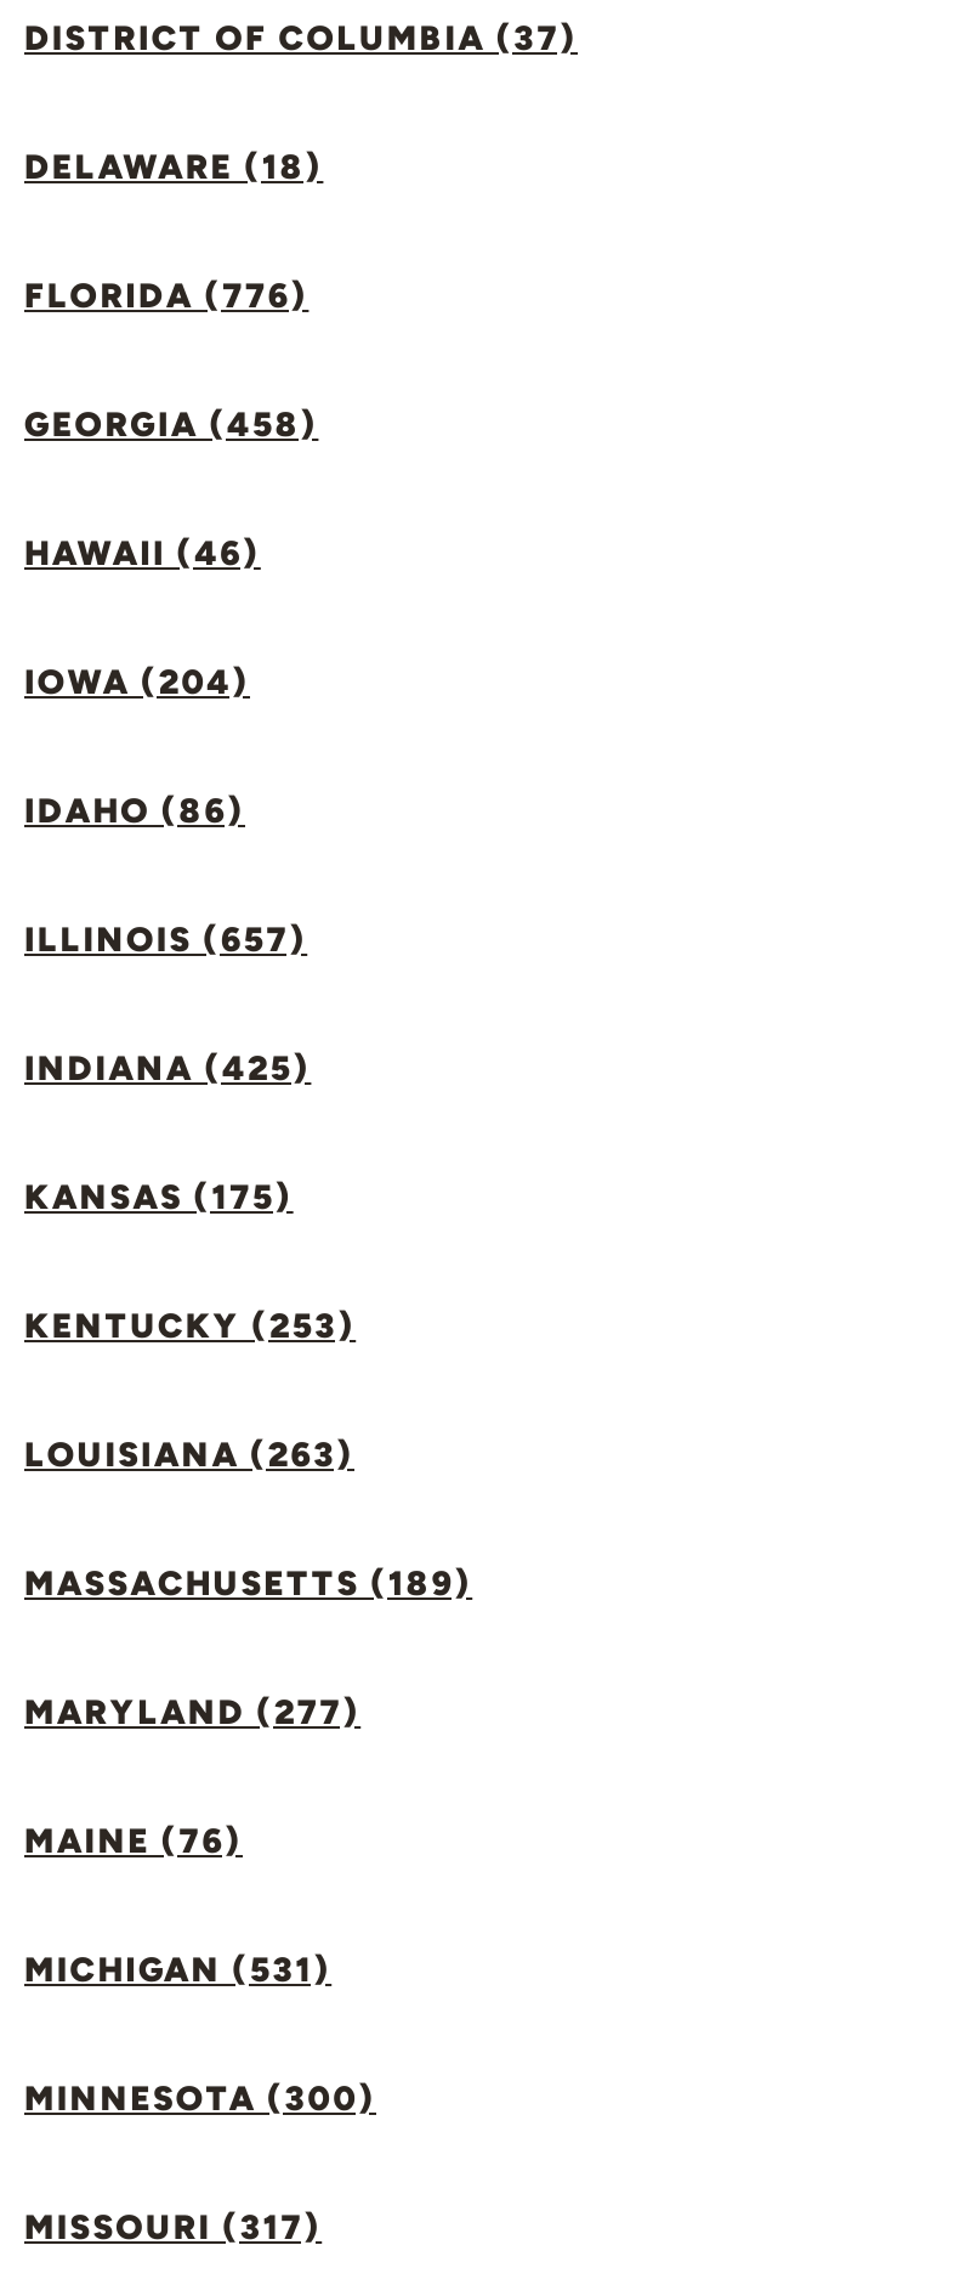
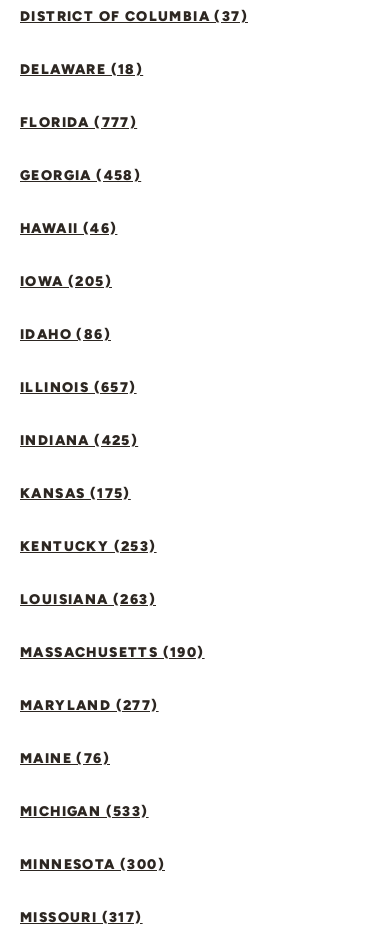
[24,276,309,317] FLORIDA (776) -> [20,114,137,131] FLORIDA (777)
[24,662,250,703] IOWA (204) -> [20,273,112,290] IOWA (205)
[24,1563,472,1605] MASSACHUSETTS (189) -> [20,644,205,661] MASSACHUSETTS (190)
[24,1950,332,1991] MICHIGAN (531) -> [20,803,149,820] MICHIGAN (533)

